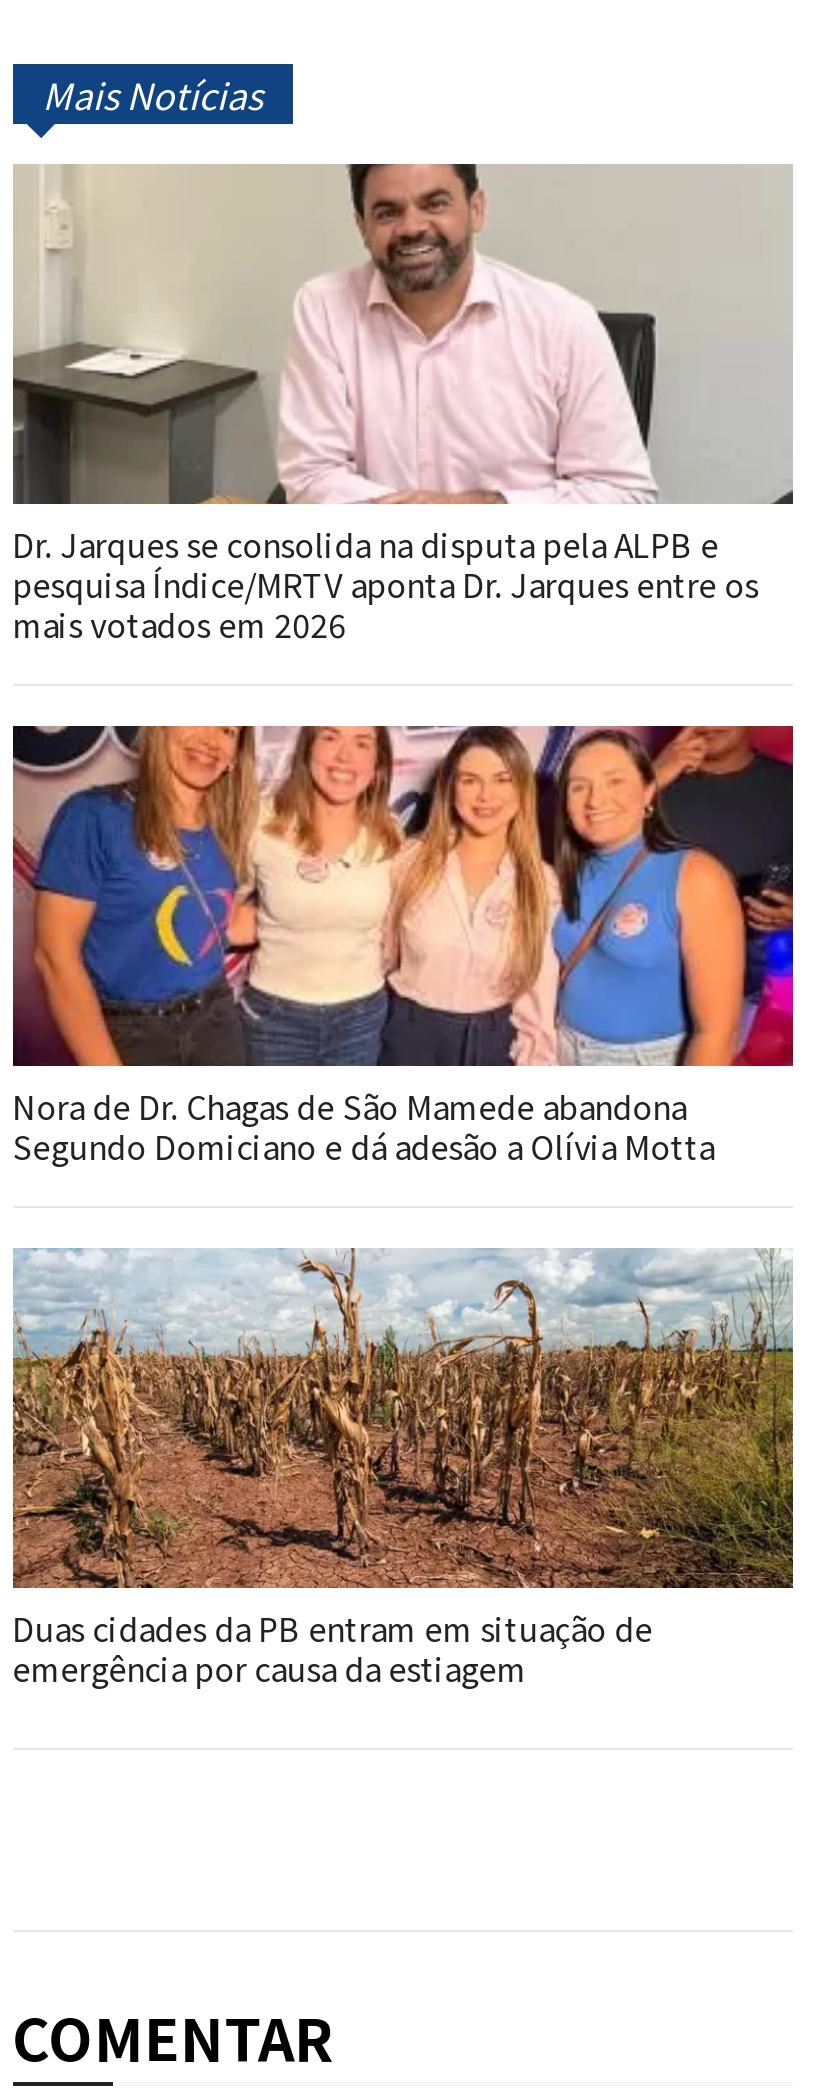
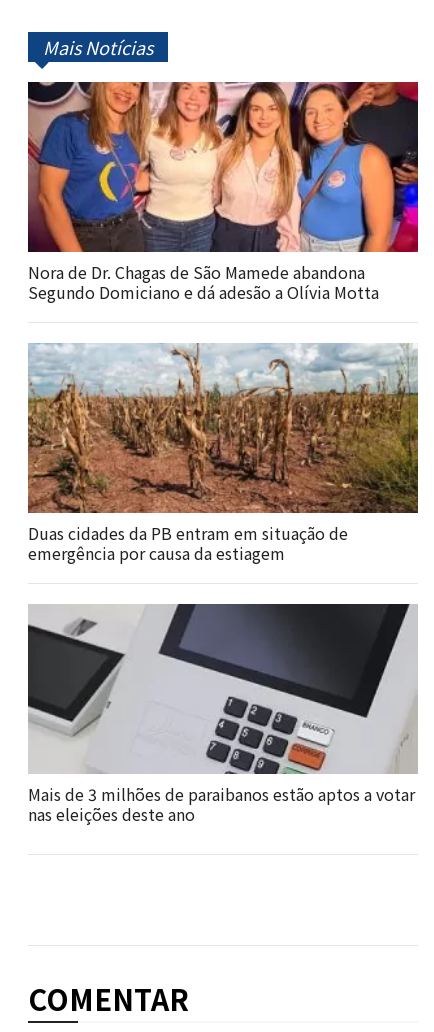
[12,162,795,648] [image] | Dr. Jarques se consolida na disputa pela ALPB e | pesquisa Índice/MRTV aponta Dr. Jarques entre os | mais votados em 2026 -> none
moved [9,722,797,1692] -> [26,80,420,565]: [image] | Nora de Dr. Chagas de São Mamede abandona | Segundo Domiciano e dá adesão a Olívia Motta | Duas cidades da PB entram em situação de | emergência por causa da estiagem
none -> [27,603,418,826] [image] | Mais de 3 milhões de paraibanos estão aptos a votar | nas eleições deste ano

